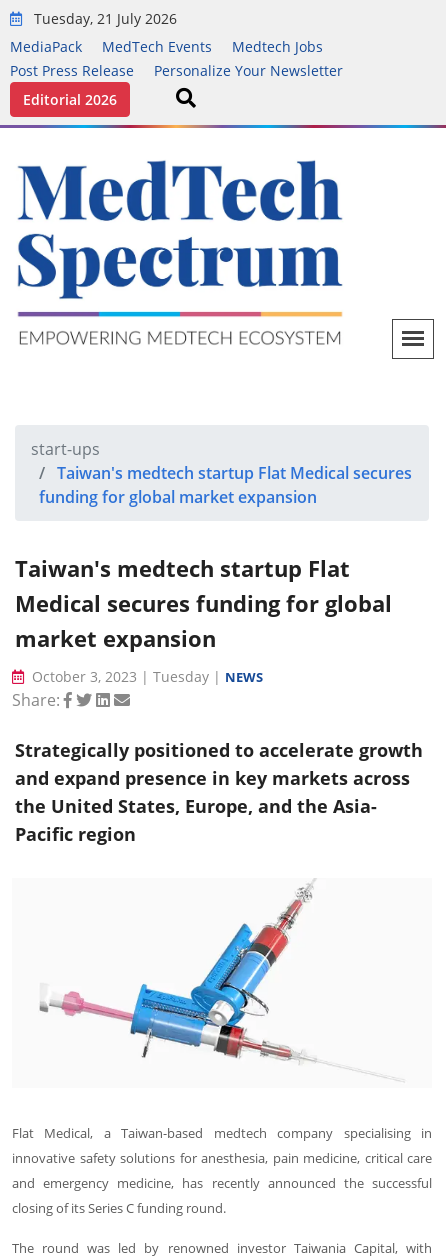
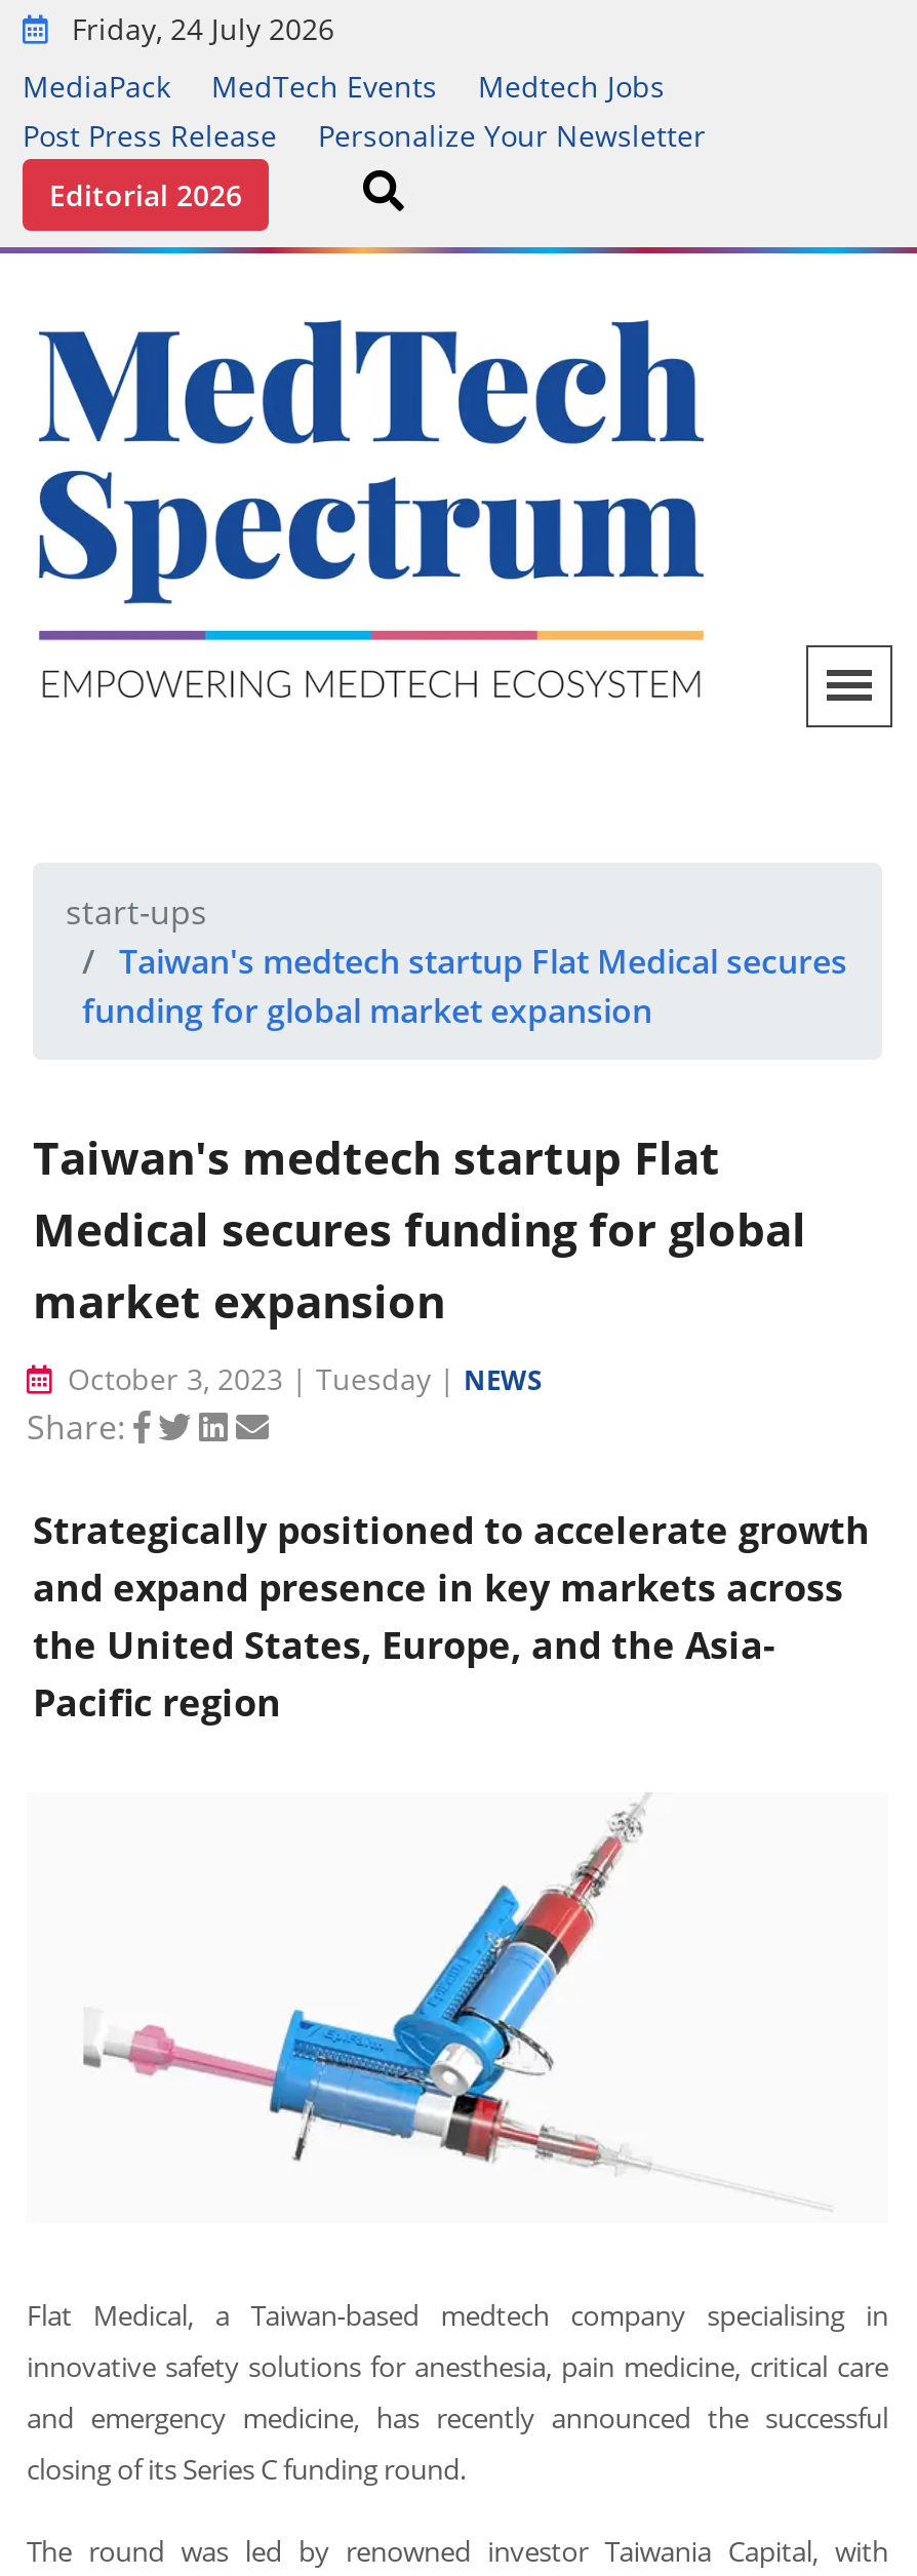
[30,9,177,28] Tuesday, 21 July 2026 -> [64,9,334,48] Friday, 24 July 2026

